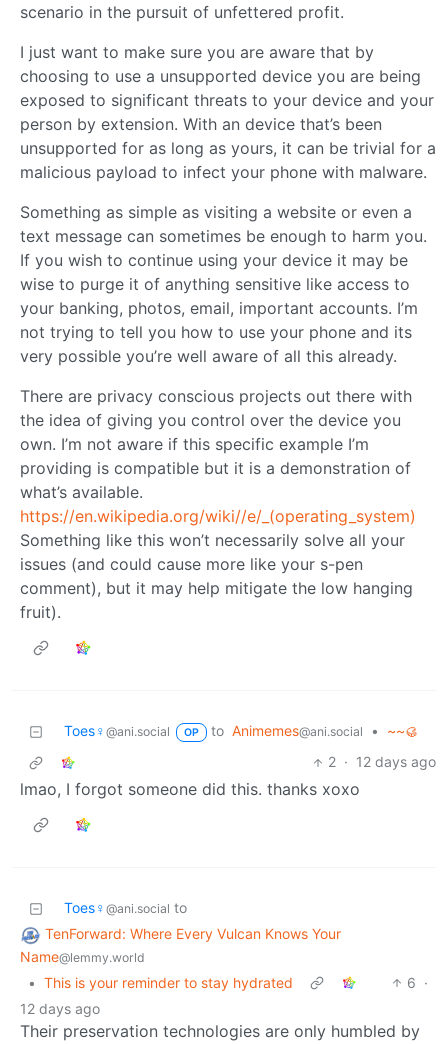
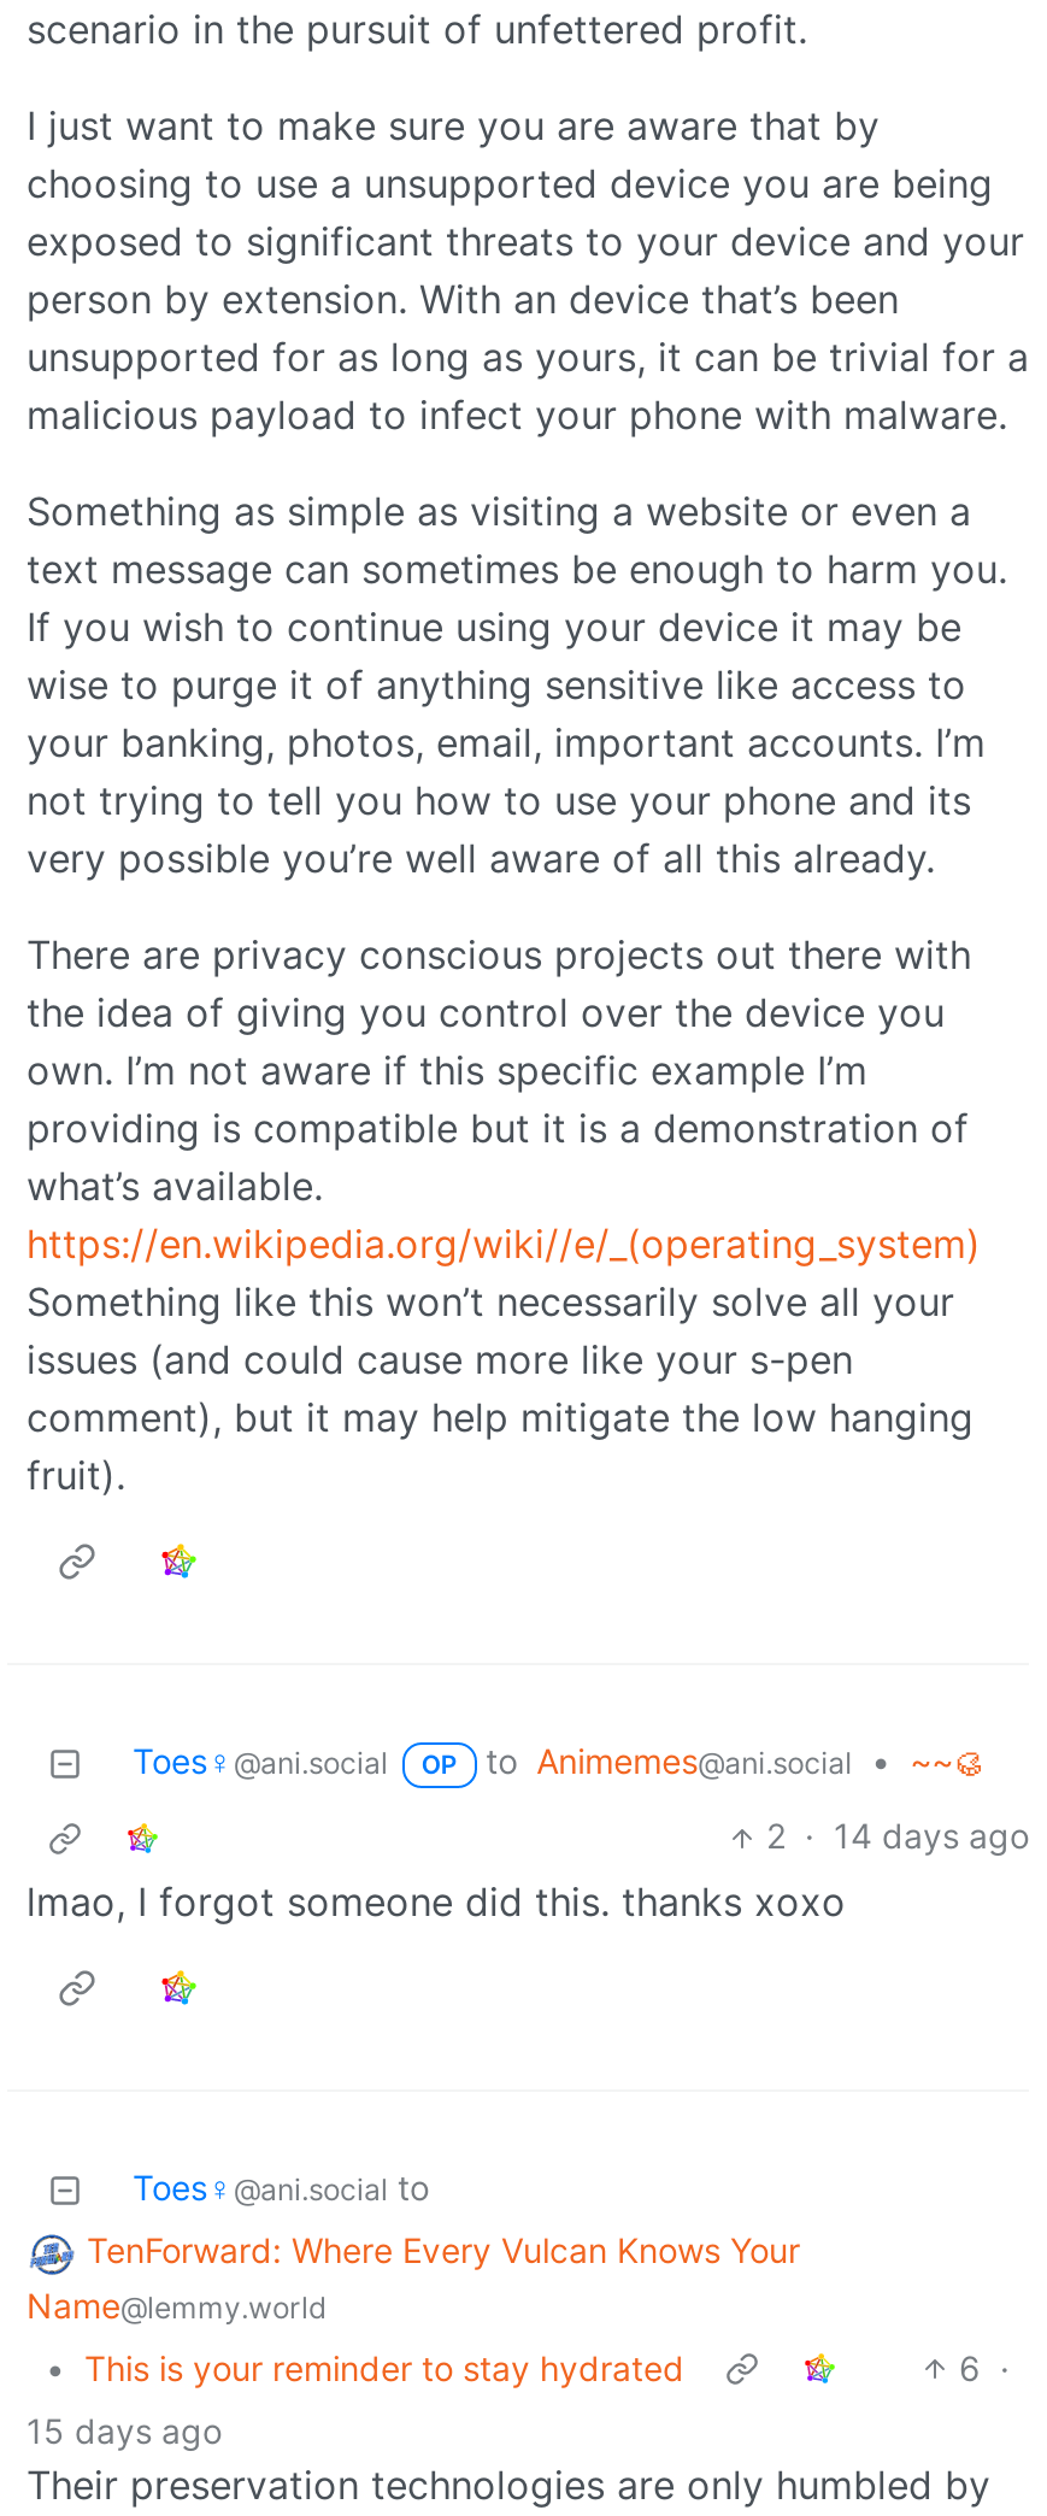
[328,753,436,770] 2 · 12 days ago -> [766,1816,1029,1857] 2 · 14 days ago
[20,1000,100,1017] 12 days ago -> [27,2410,222,2451] 15 days ago

